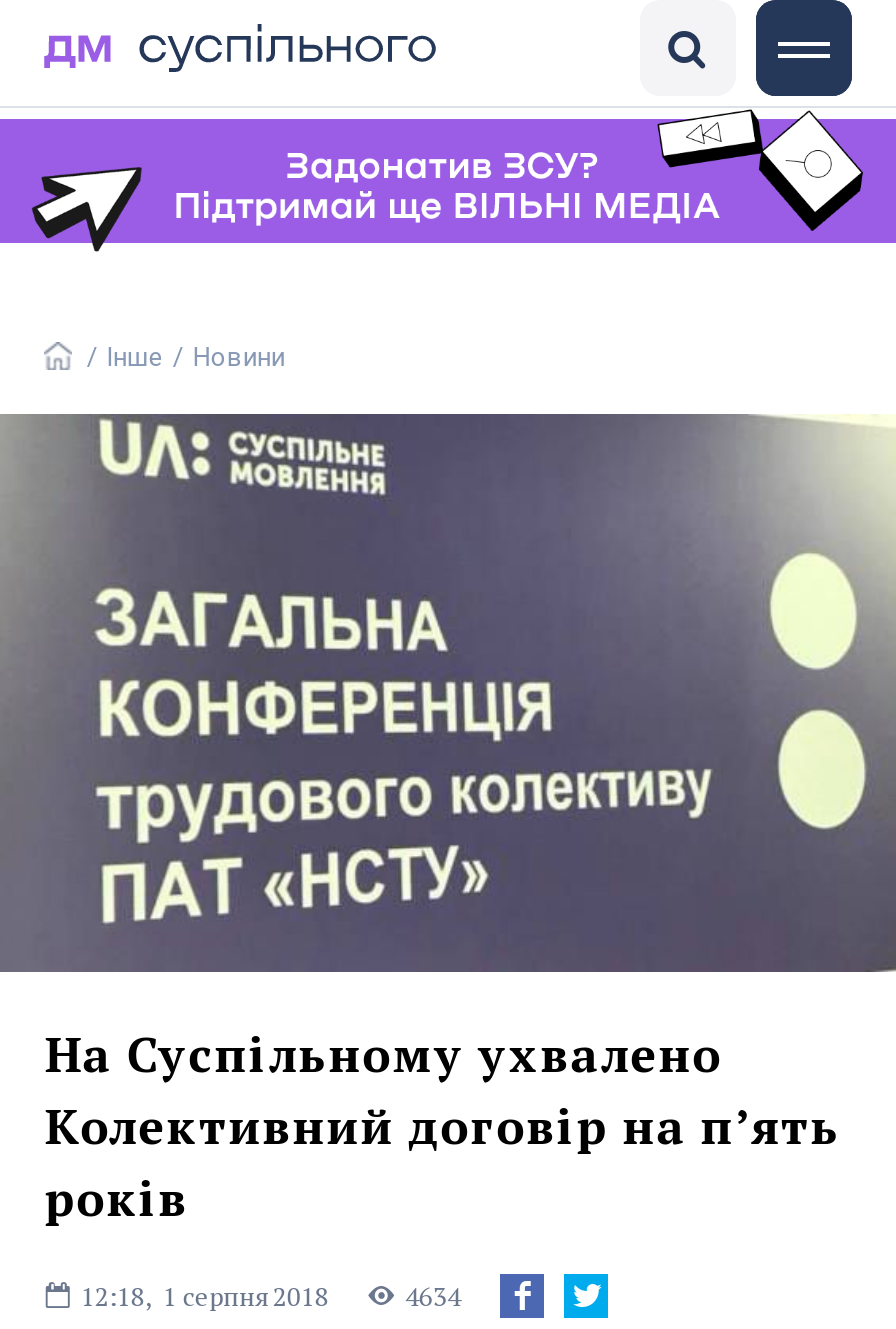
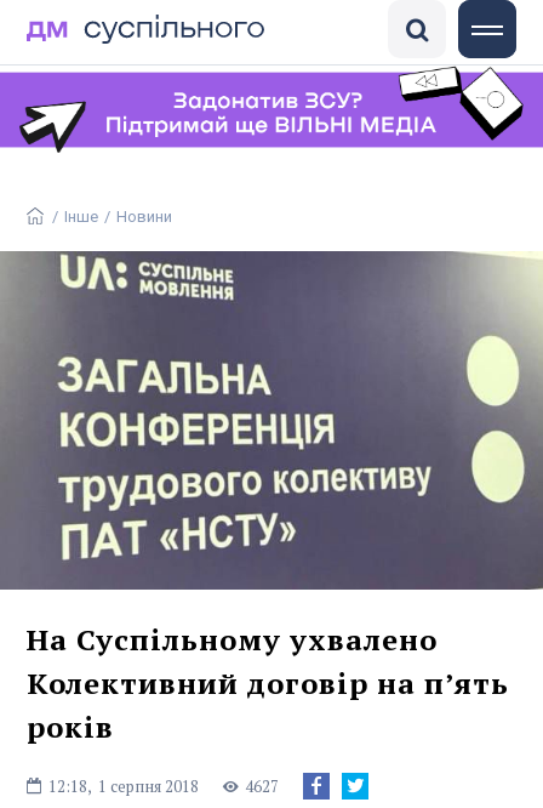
[405,1278,461,1314] 4634 -> [245,775,279,797] 4627

